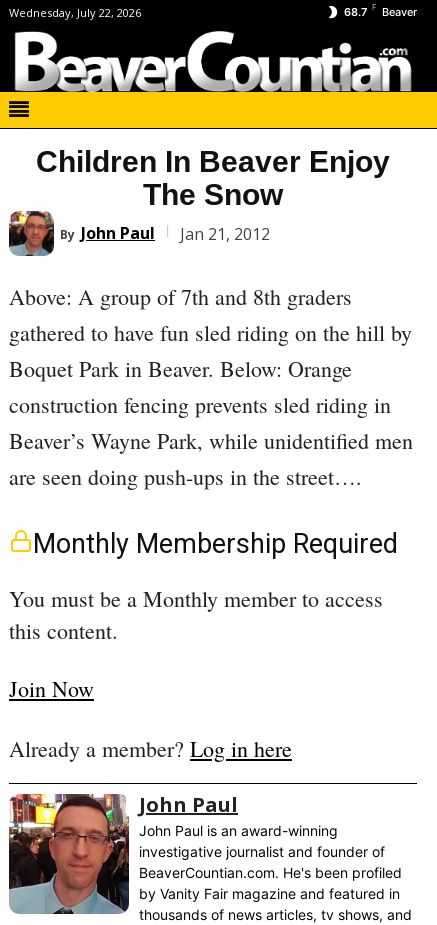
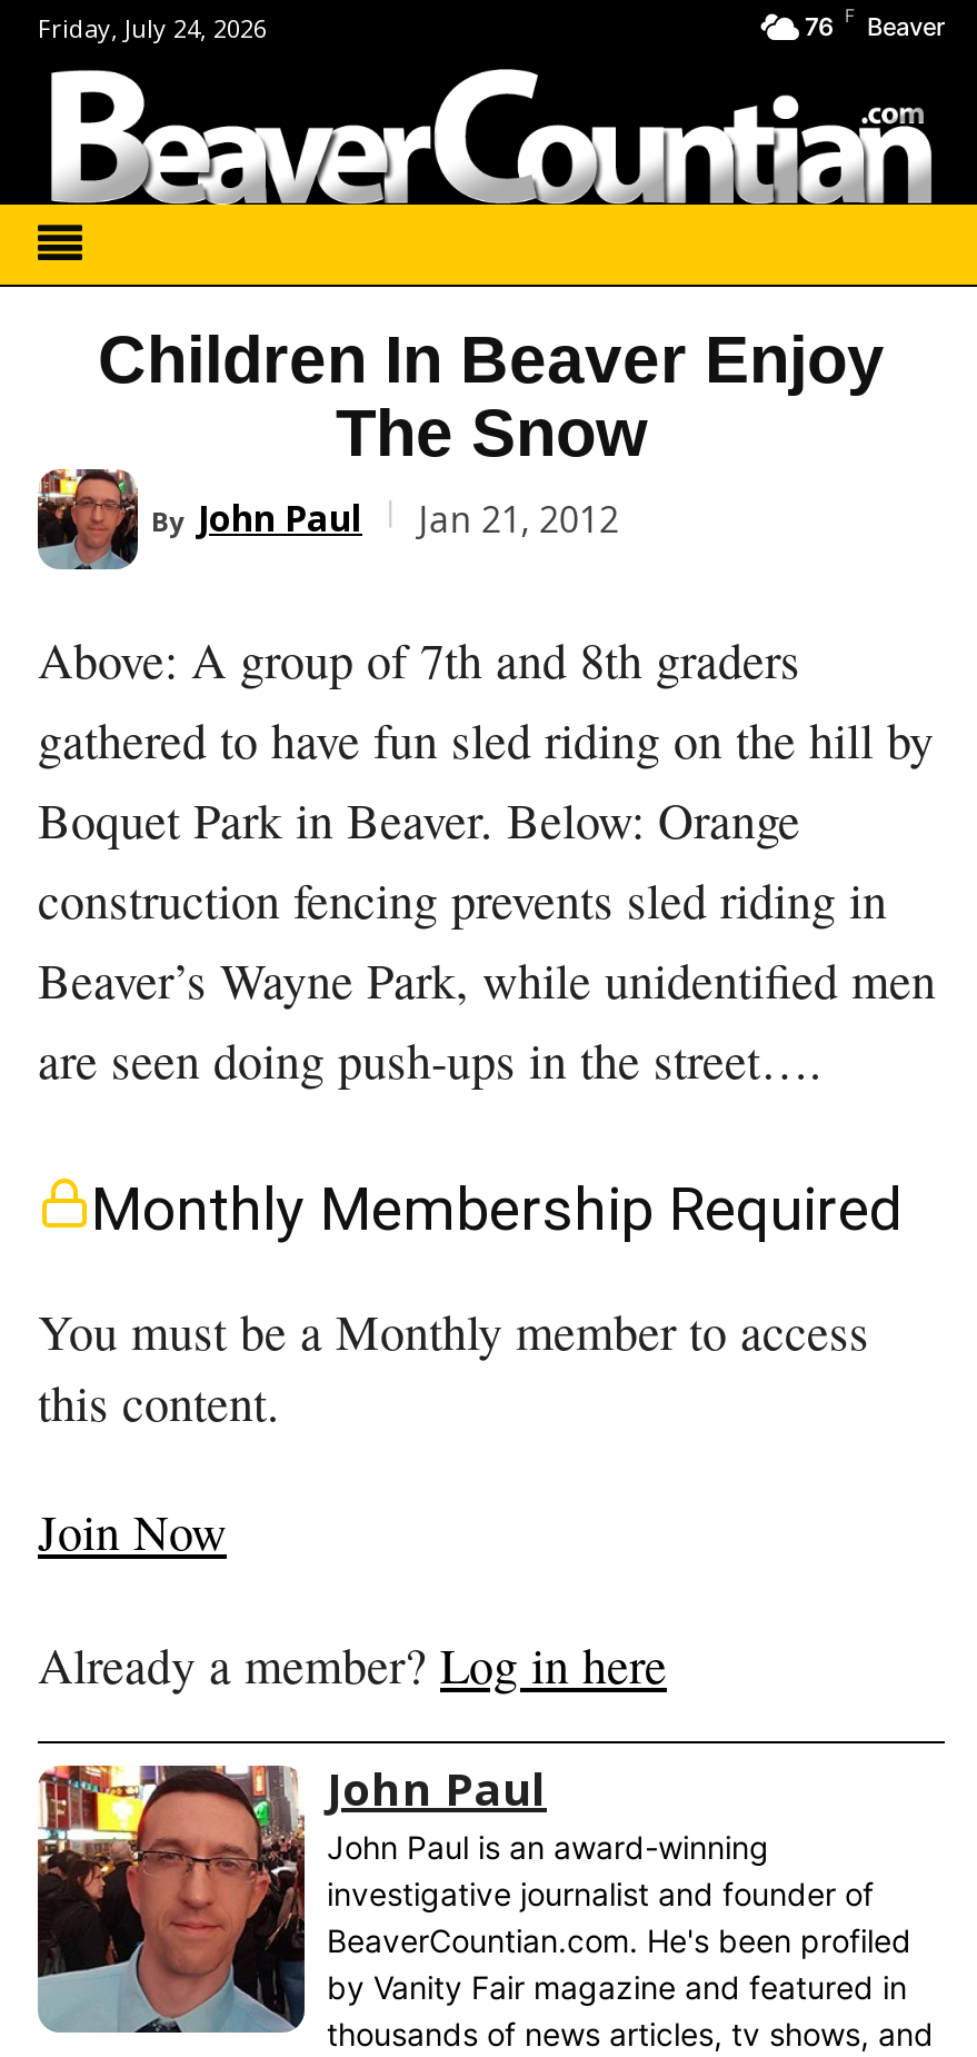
[9,5,141,20] Wednesday, July 22, 2026 -> [38,10,267,44] Friday, July 24, 2026
[344,2,417,19] 68.7 F Beaver -> [805,4,945,42] 76 F Beaver

